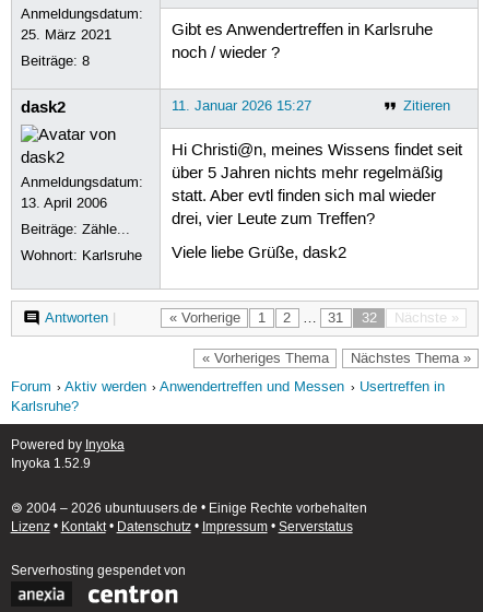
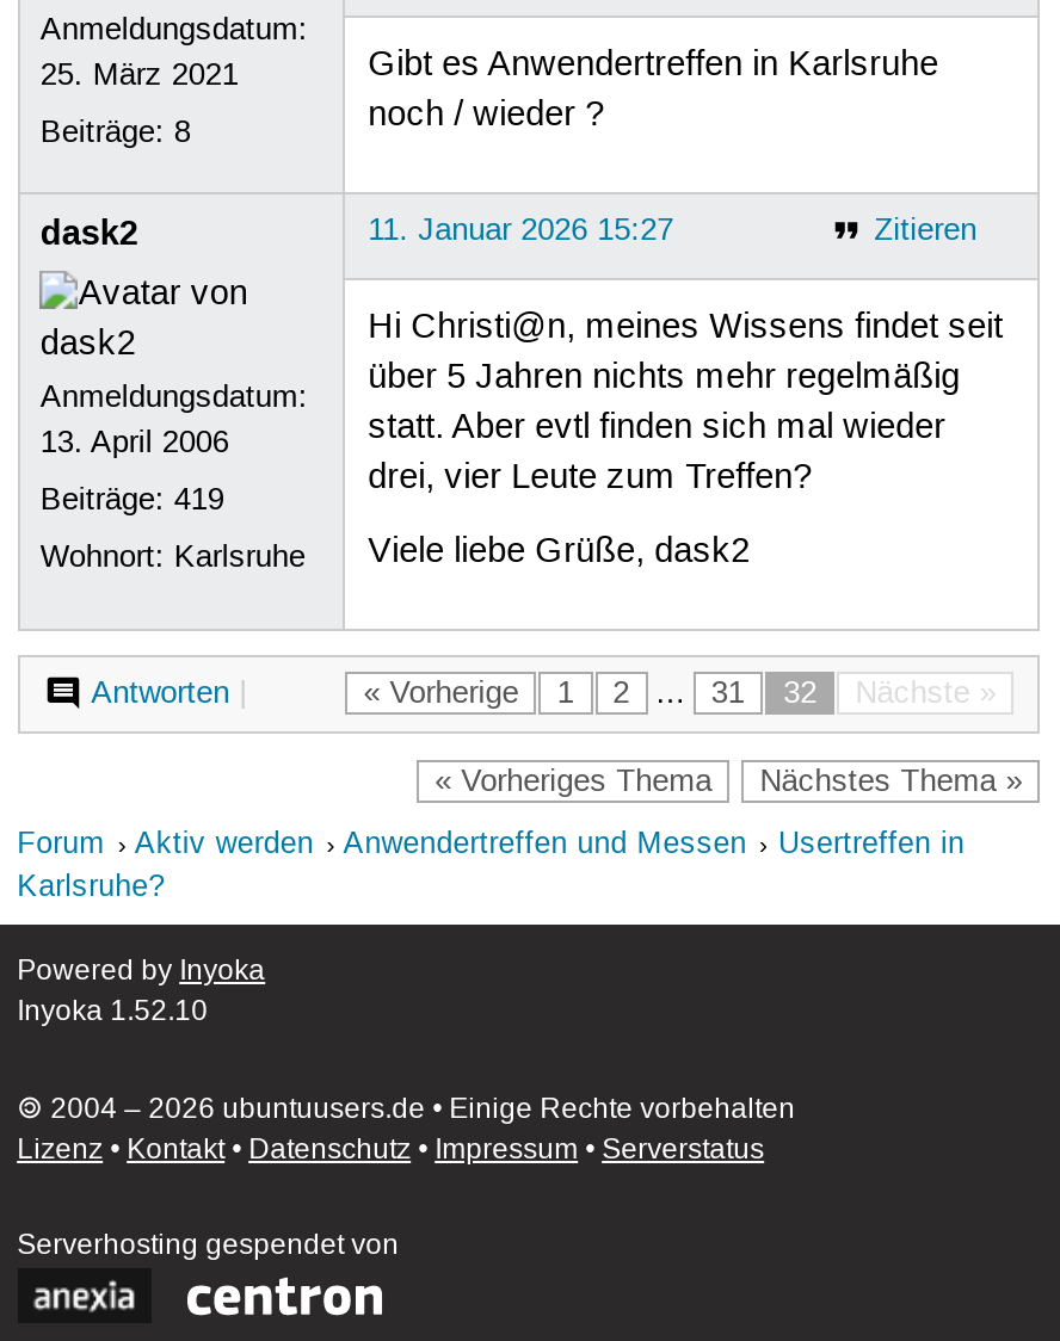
[21,221,130,238] Beiträge: Zähle... -> [40,480,224,519] Beiträge: 419
[10,456,90,473] Inyoka 1.52.9 -> [17,995,208,1031] Inyoka 1.52.10

